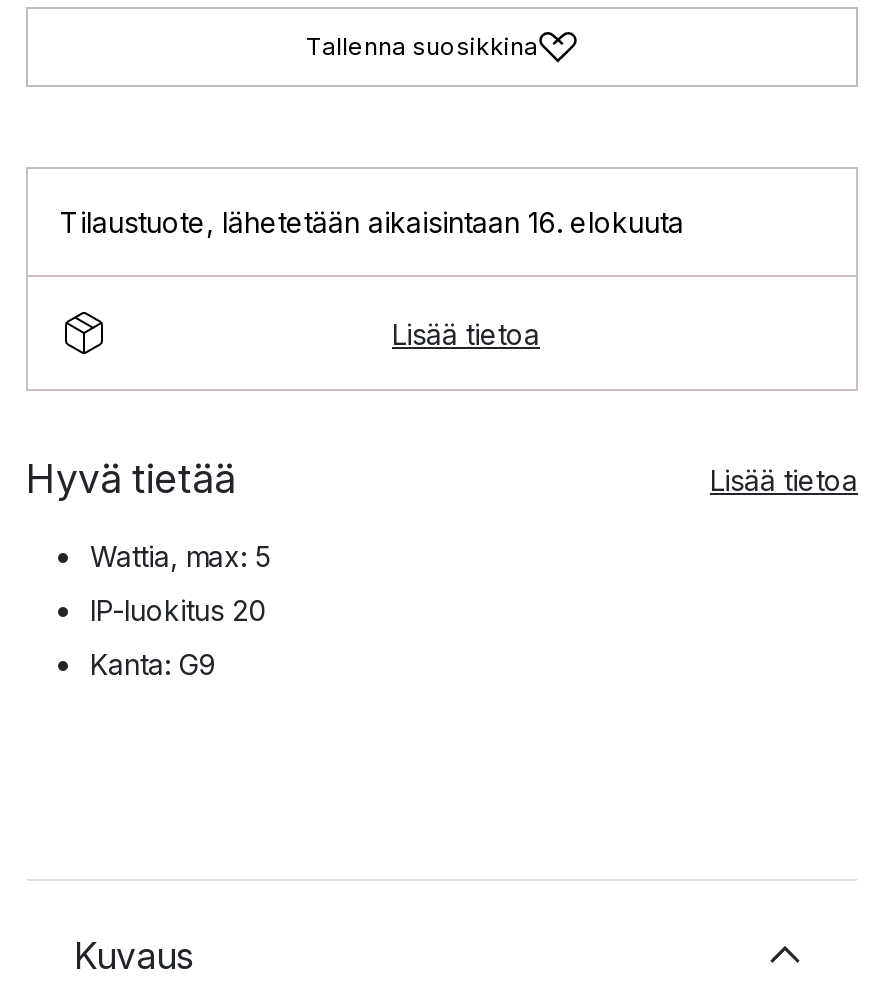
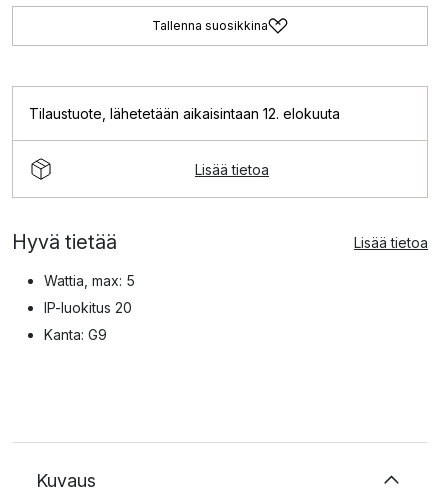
[60,205,684,239] Tilaustuote, lähetetään aikaisintaan 16. elokuuta -> [29,105,340,122] Tilaustuote, lähetetään aikaisintaan 12. elokuuta

